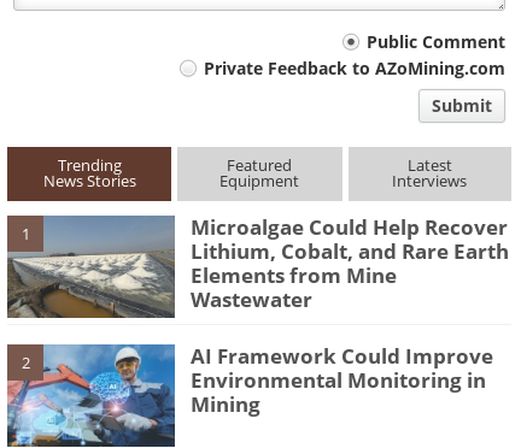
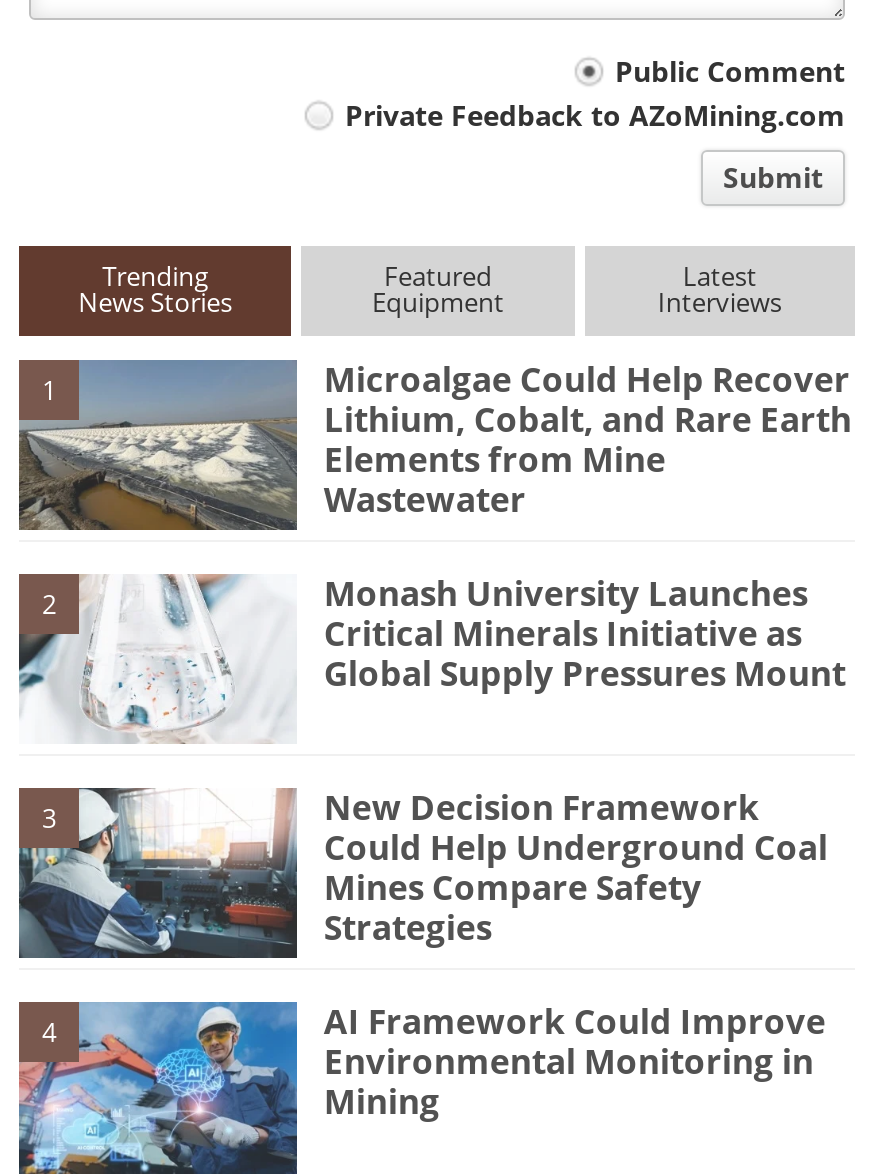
none -> [17,569,846,1050] [image] | Monash University Launches | Critical Minerals Initiative as | Global Supply Pressures Mount | 3 | New Decision Framework | Could Help Underground Coal | Mines Compare Safety | Strategies | 4
none -> [19,788,295,962] [image]

